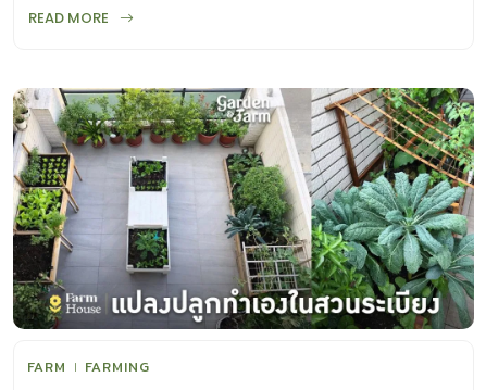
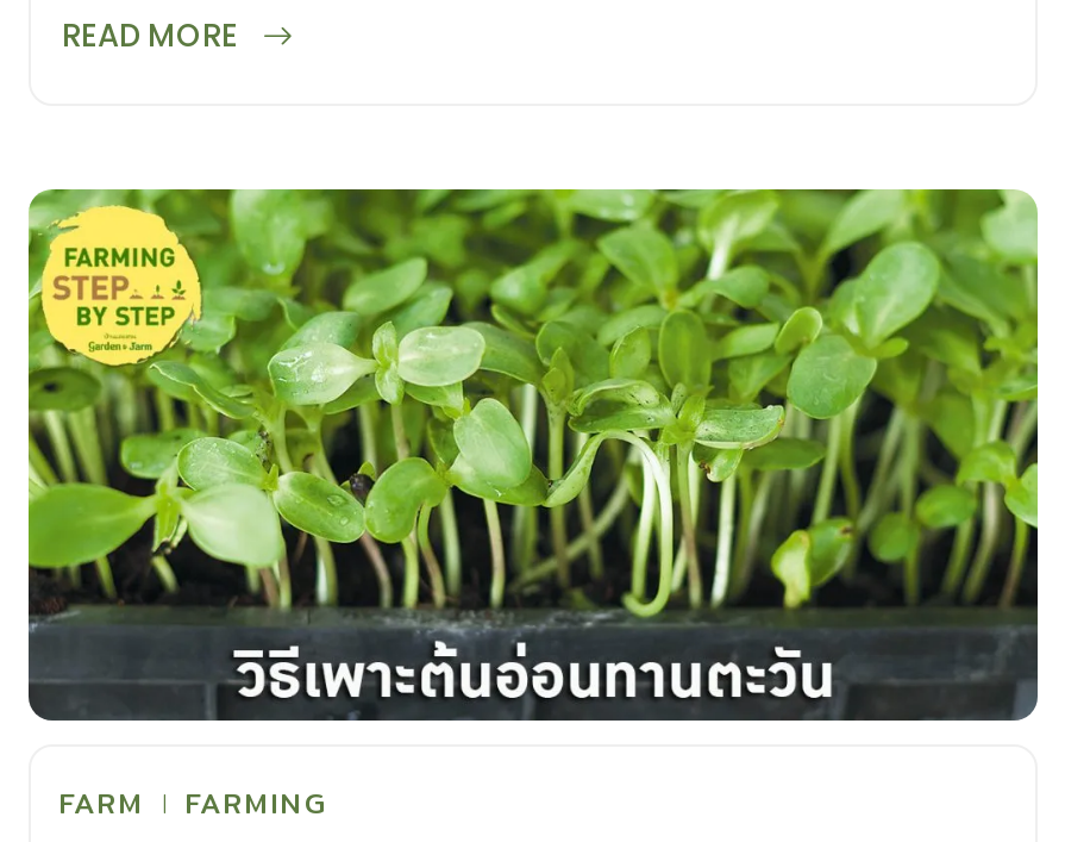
[12,87,475,330] [image] -> [26,186,1040,722] [image]

